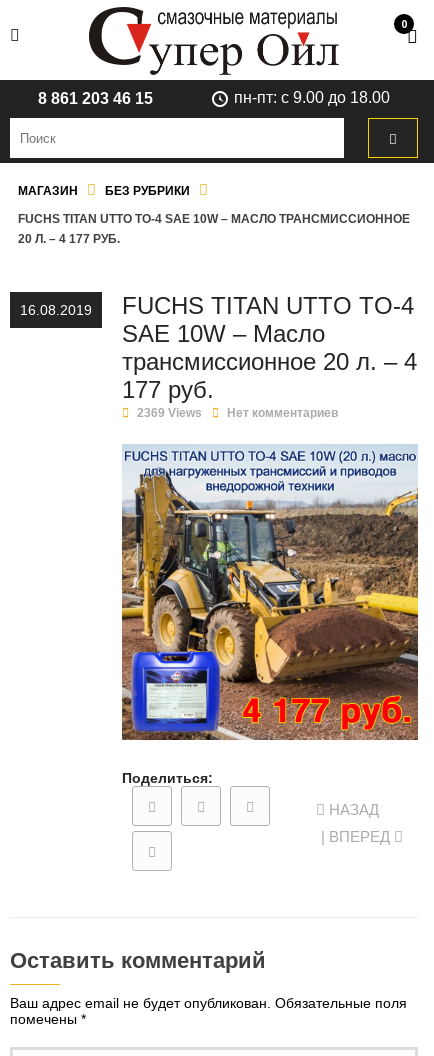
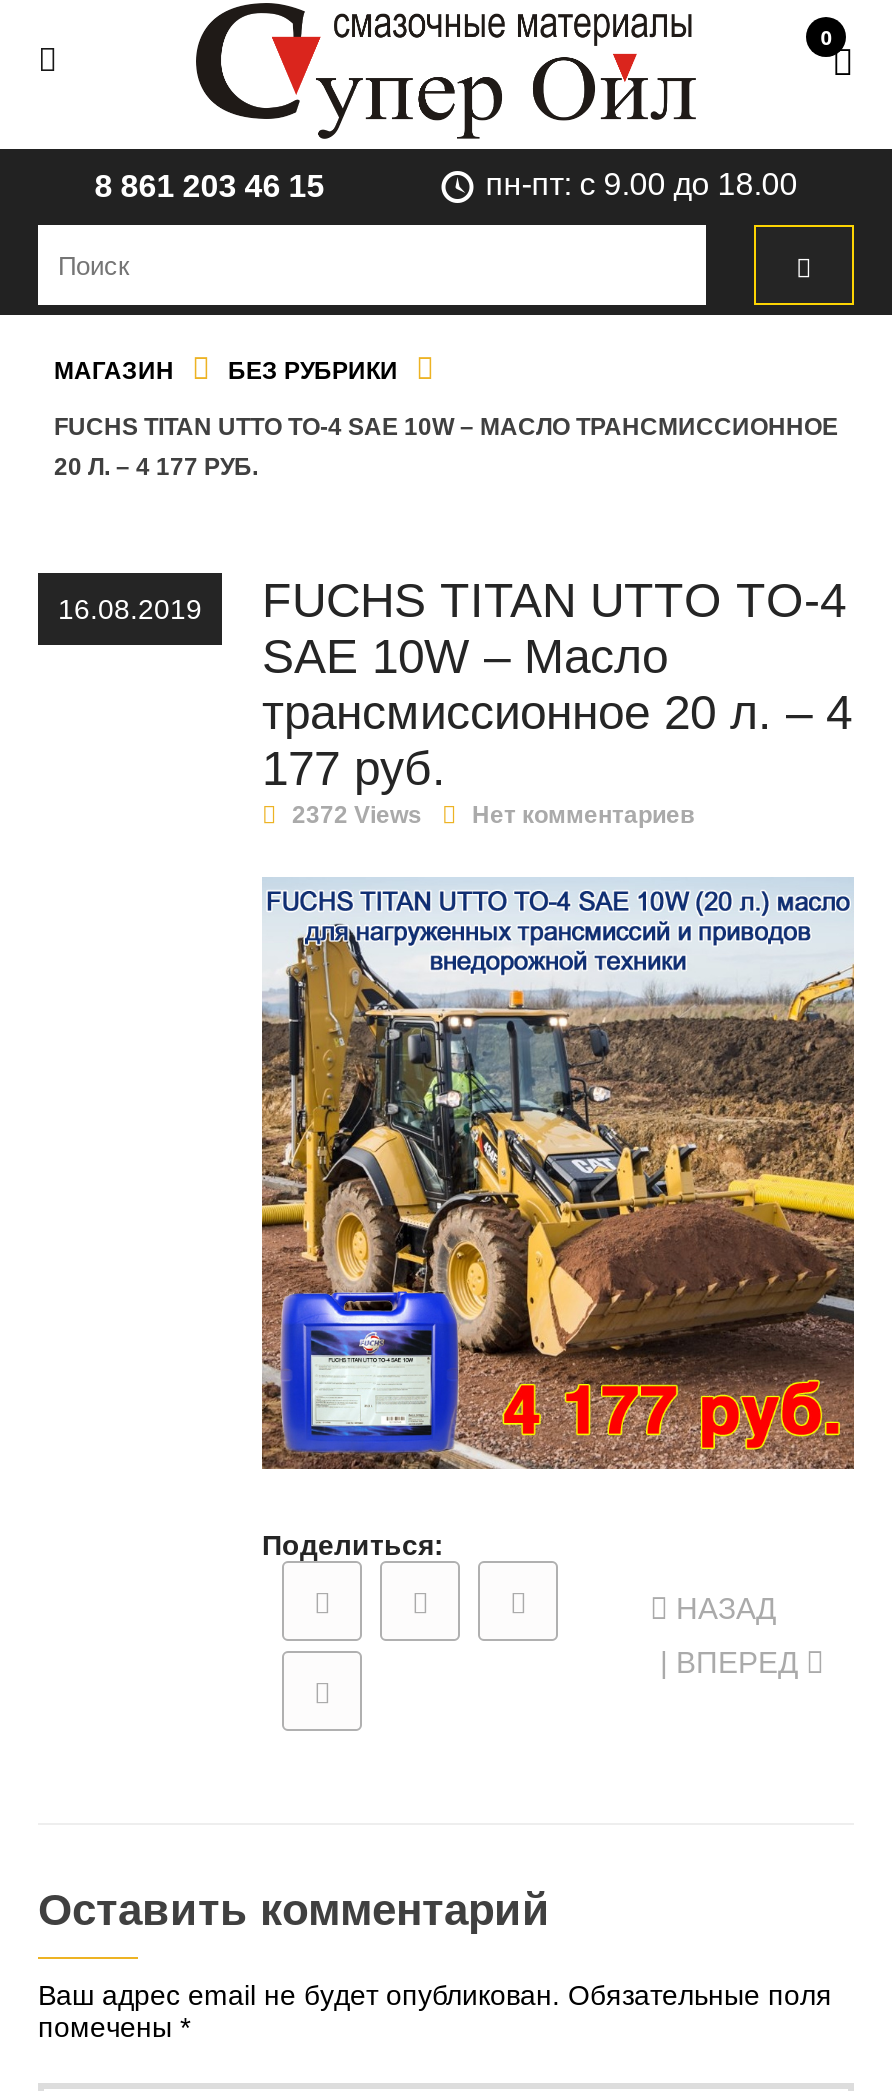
[134,406,338,420] 2369 Views Нет комментариев -> [286,802,694,830] 2372 Views Нет комментариев

